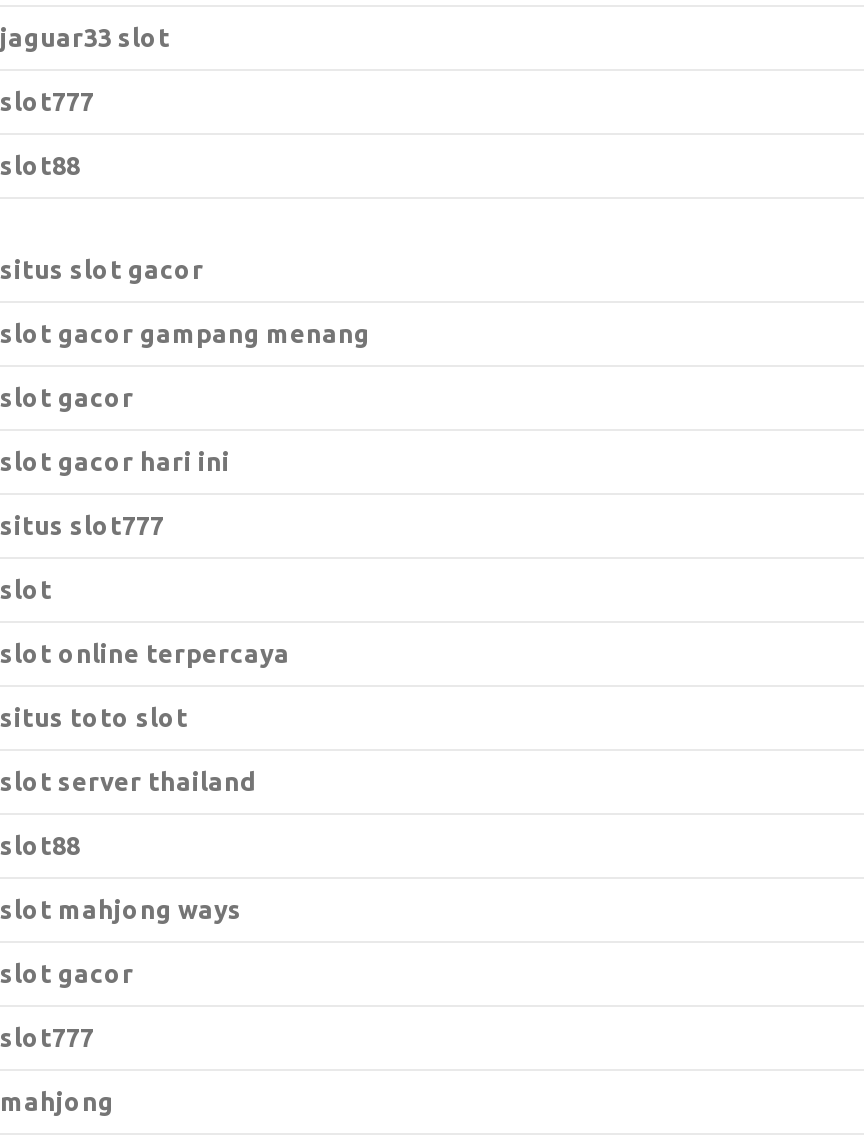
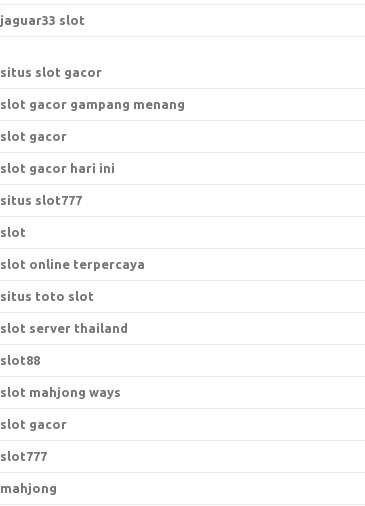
[0,87,94,179] slot777 | slot88 -> none

